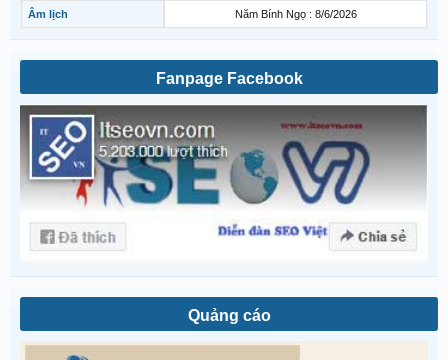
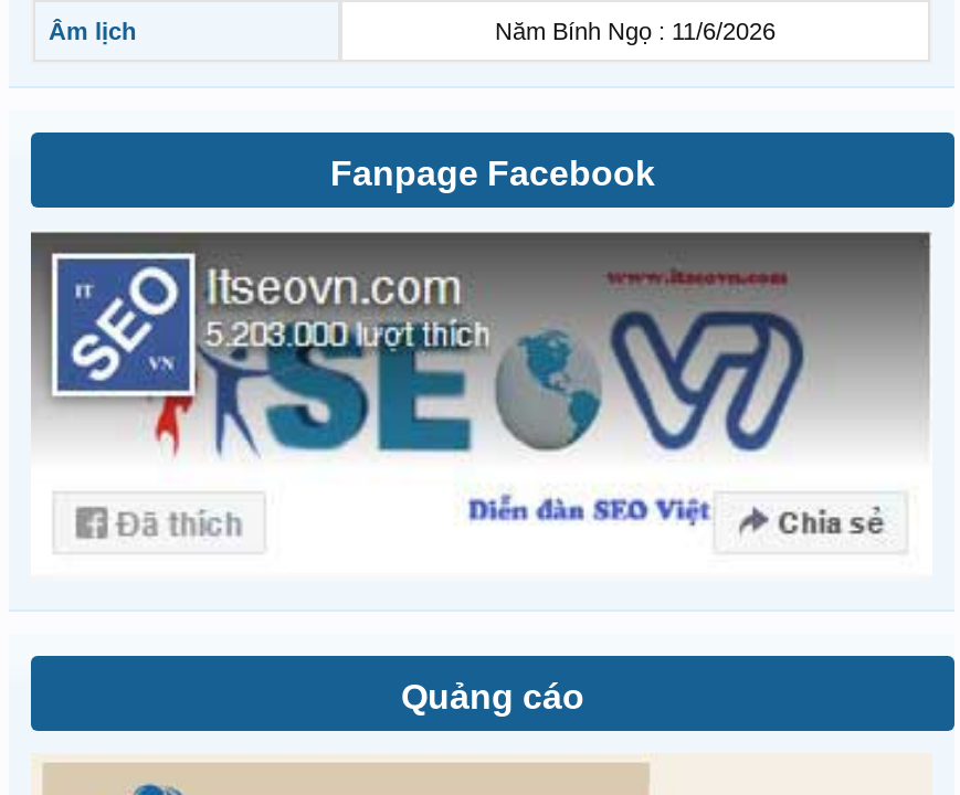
[234,8,356,20] Năm Bính Ngọ : 8/6/2026 -> [495,18,776,45] Năm Bính Ngọ : 11/6/2026

